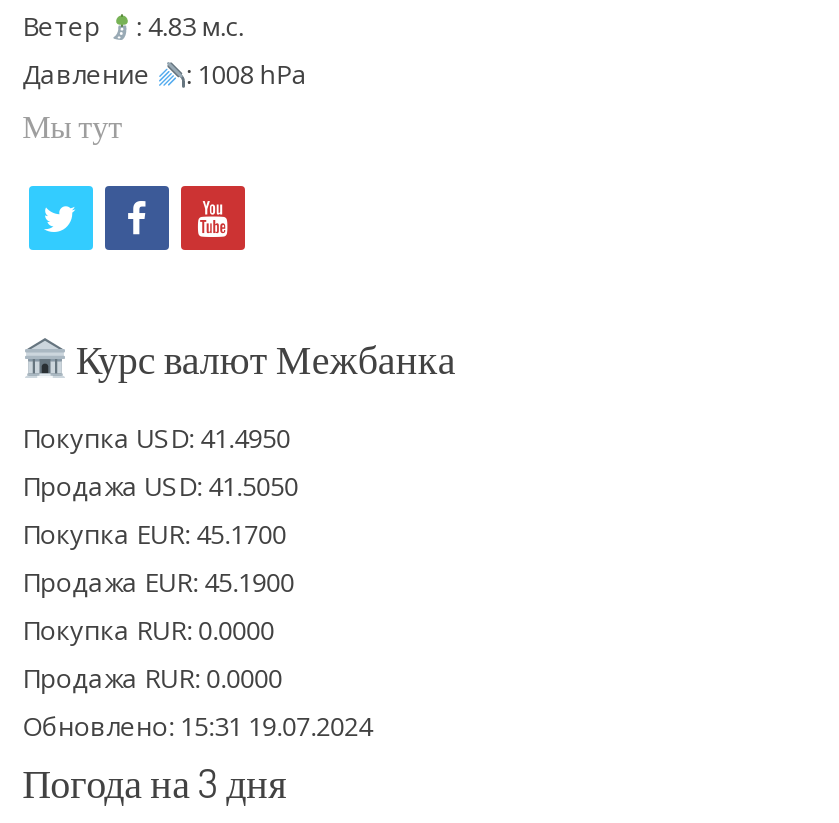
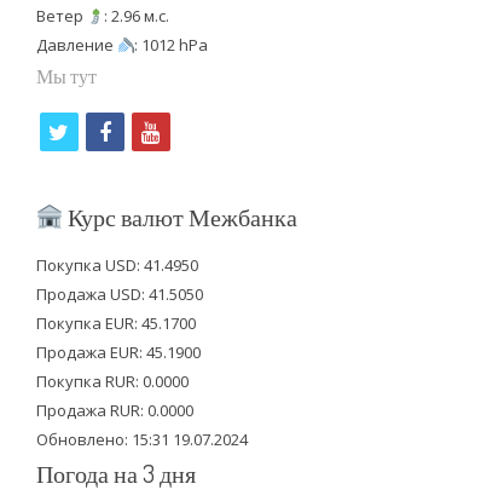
[22,9,244,45] Ветер : 4.83 м.с. -> [36,5,170,27] Ветер : 2.96 м.с.
[22,57,308,93] Давление : 1008 hPa -> [36,34,208,56] Давление : 1012 hPa

